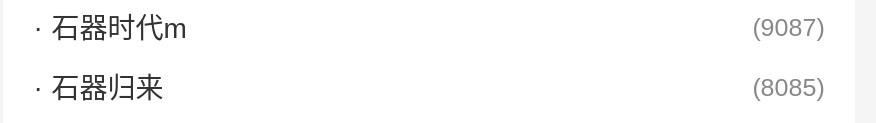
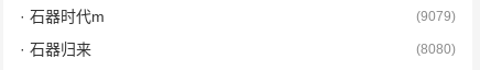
[753,15,825,43] (9087) -> [416,9,456,24] (9079)
[753,75,825,103] (8085) -> [416,42,456,57] (8080)

